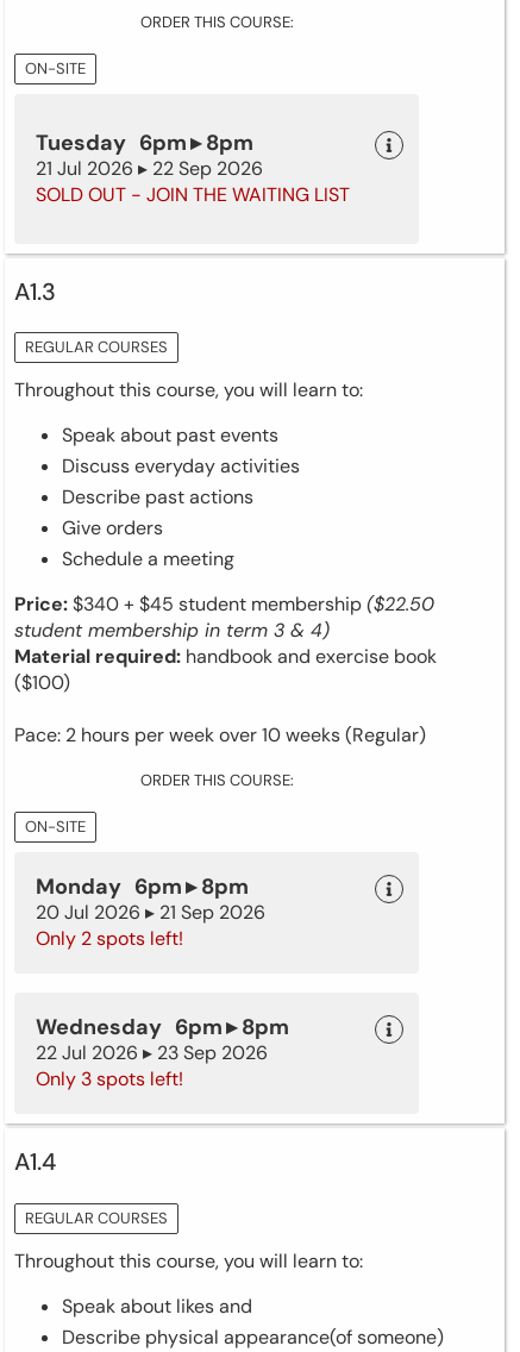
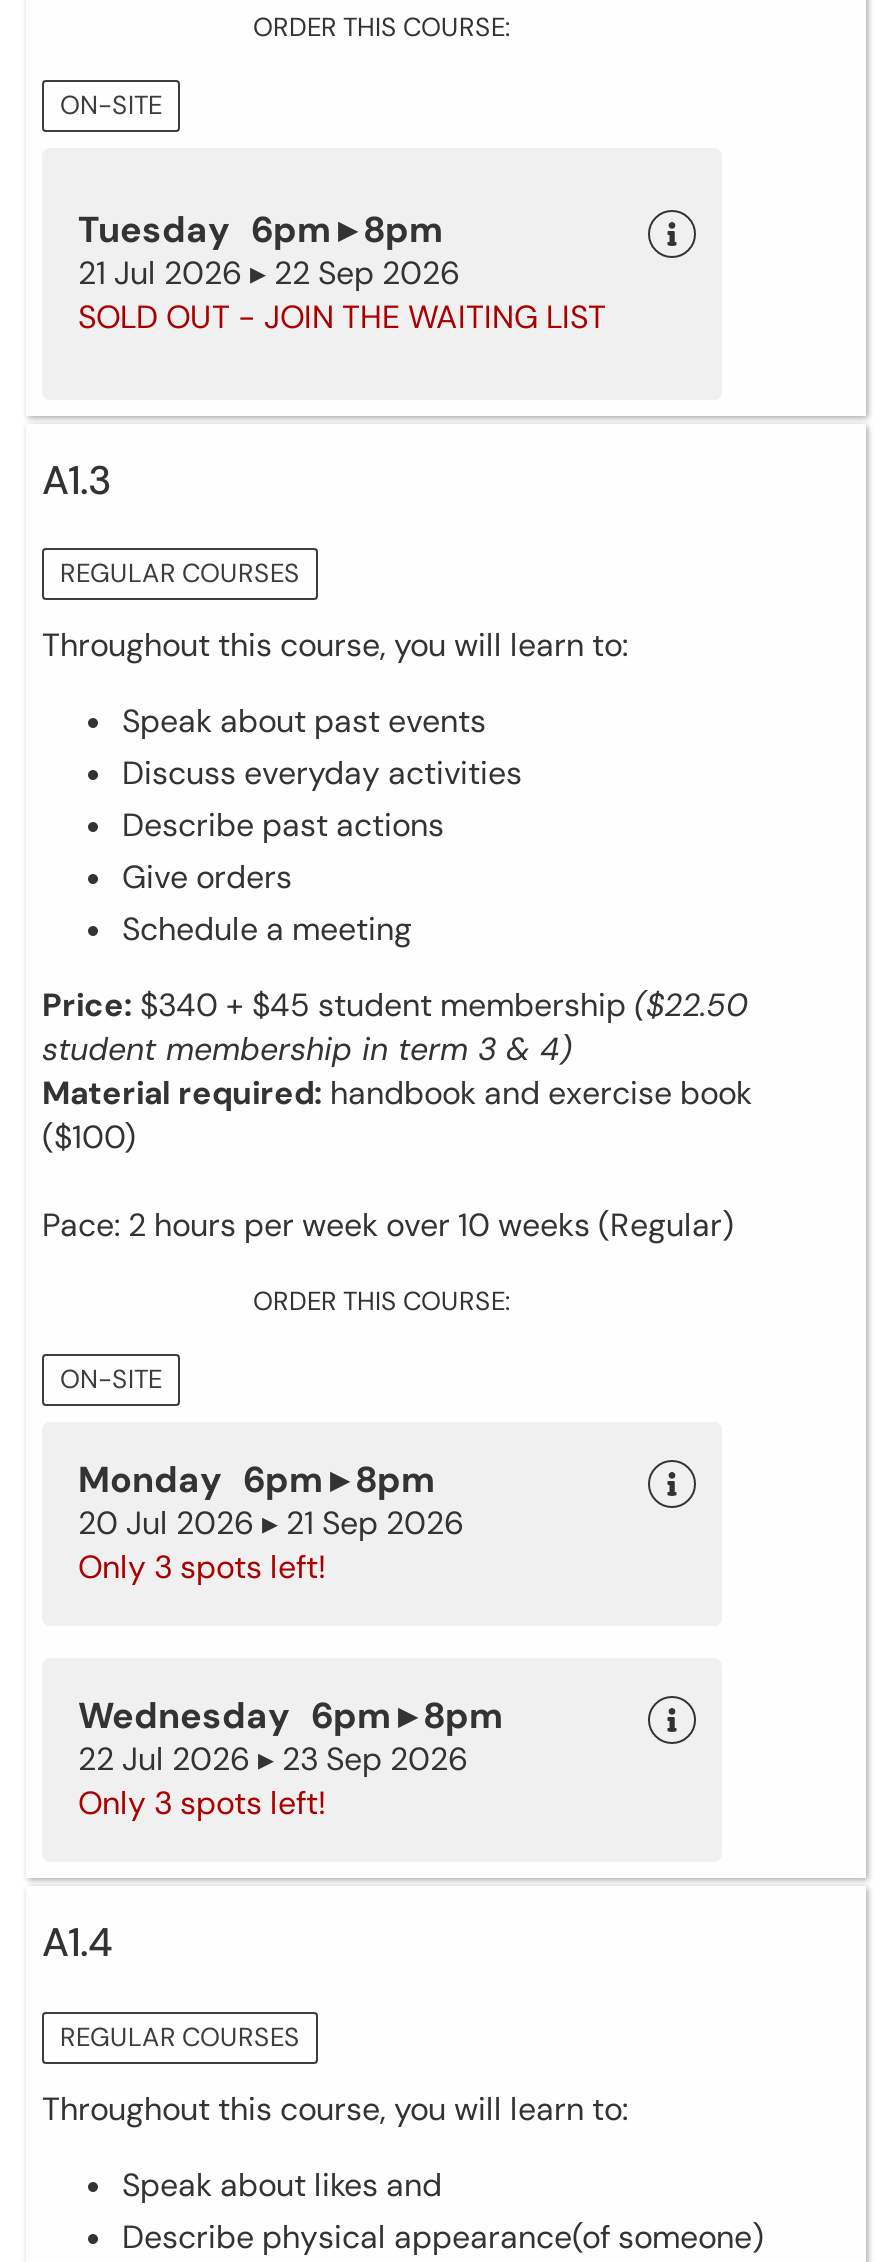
[36,926,183,951] Only 2 spots left! -> [78,1547,326,1589] Only 3 spots left!

